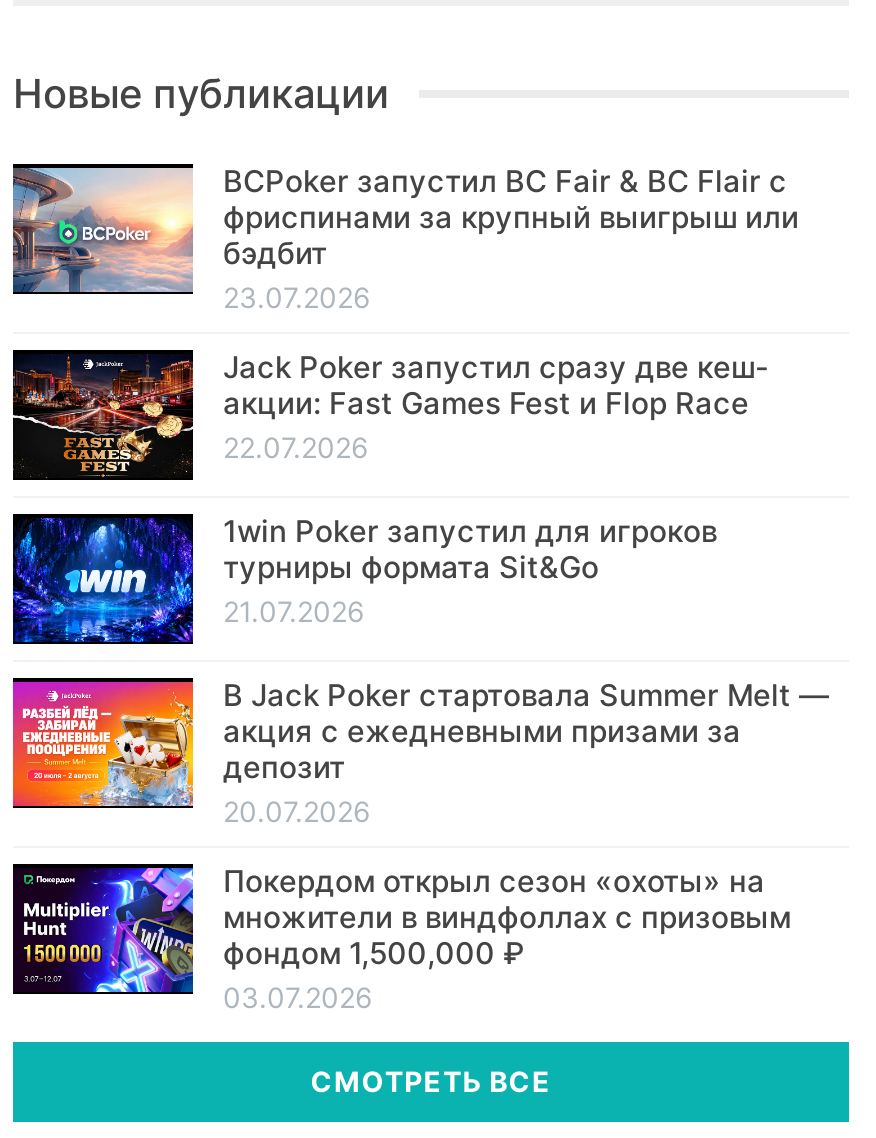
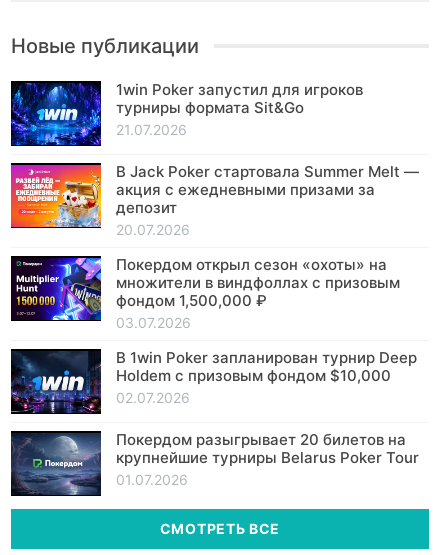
[11,163,799,465] [image] | BCPoker запустил BC Fair & BC Flair с | фриспинами за крупный выигрыш или | бэдбит | 23.07.2026 | Jack Poker запустил сразу две кеш- | акции: Fast Games Fest и Flop Race | 22.07.2026 -> none
[11,348,195,482] [image] -> none
moved [9,513,829,1015] -> [9,80,419,331]: [image] | 1win Poker запустил для игроков | турниры формата Sit&Go | ... | фондом 1,500,000 ₽ | 03.07.2026
none -> [10,345,419,488] [image] | В 1win Poker запланирован турнир Deep | Holdem с призовым фондом $10,000 | 02.07.2026 | Покердом разыгрывает 20 билетов на | крупнейшие турниры Belarus Poker Tour | 01.07.2026
none -> [10,430,102,497] [image]

